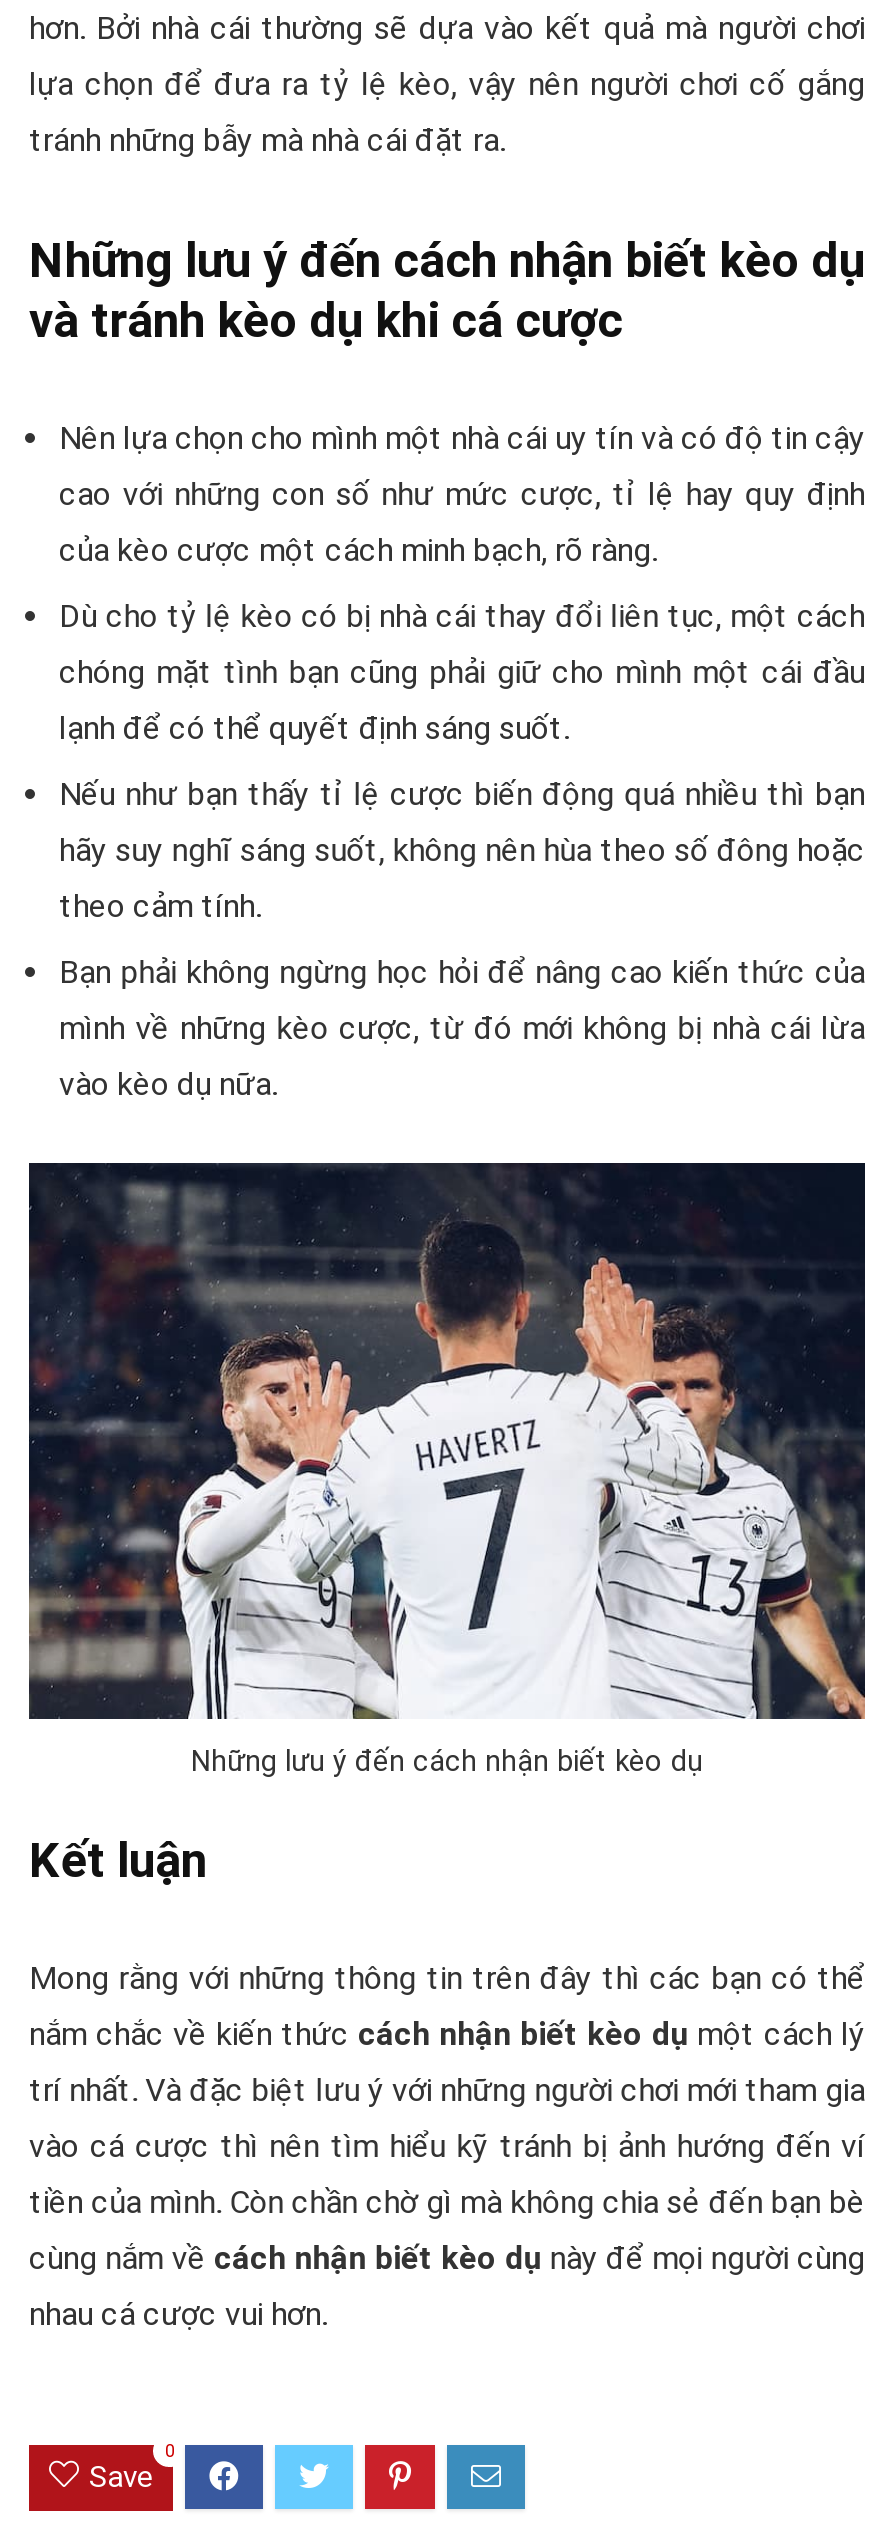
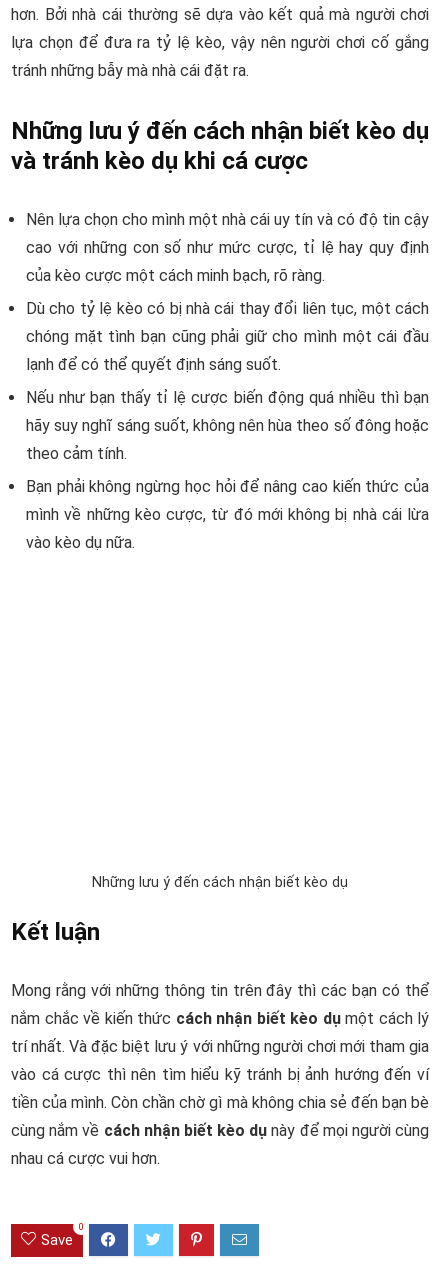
[27,1160,867,1722] [image] -> none

